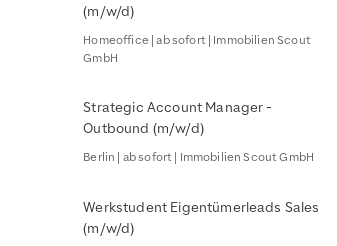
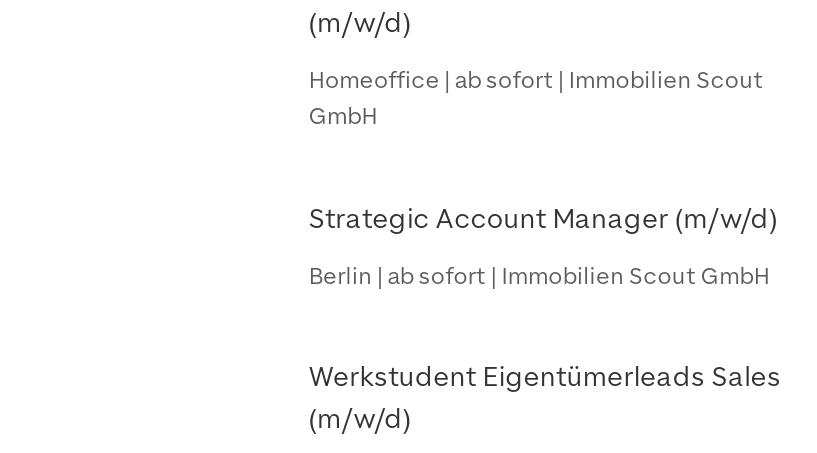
[83,99,273,137] Strategic Account Manager - | Outbound (m/w/d) -> [309,203,777,237] Strategic Account Manager (m/w/d)

